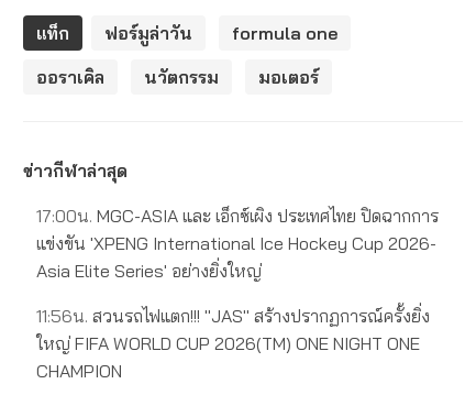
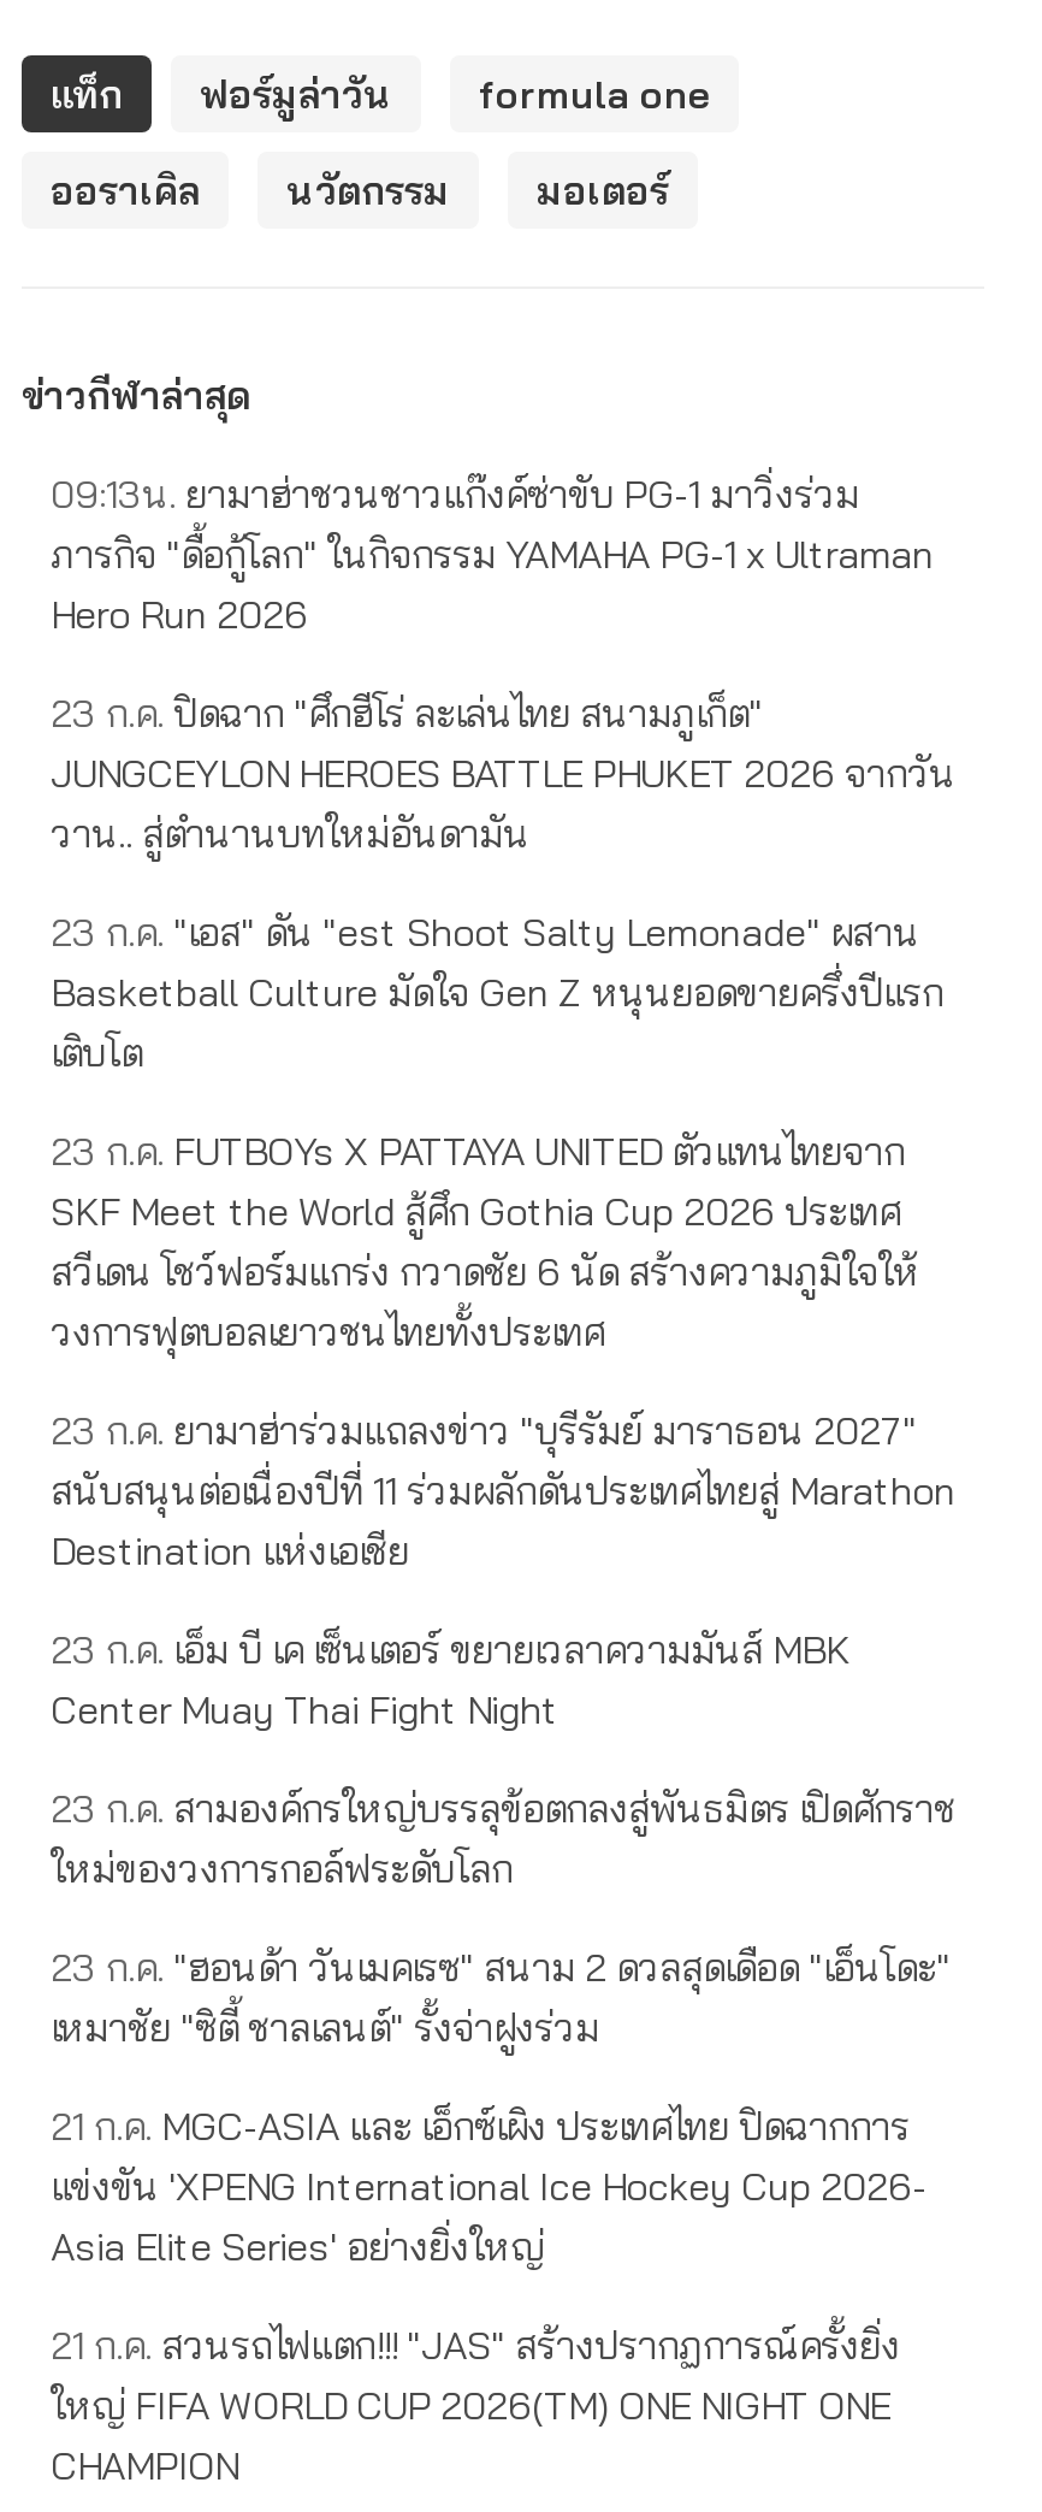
[36,205,439,227] 17:00น. MGC-ASIA และ เอ็กซ์เผิง ประเทศไทย ปิดฉากการ -> [51,469,955,2150] 09:13น.ยามาฮ่าชวนชาวแก๊งค์ซ่าขับ PG-1 มาวิ่งร่วม | ภารกิจ "ดื้อกู้โลก" ในกิจกรรม YAMAHA PG-1 x Ultraman | Hero Run 2026 | 23 ก.ค.ปิดฉาก "ศึกฮีโร่ ละเล่นไทย สนามภูเก็ต" | JUNGCEYLON HEROES BATTLE PHUKET 2026 จากวัน | วาน.. สู่ตำนานบทใหม่อันดามัน | 23 ก.ค. "เอส" ดัน "est Shoot Salty Lemonade" ผสาน | Basketball Culture มัดใจ Gen Z หนุนยอดขายครึ่งปีแรก | เติบโต | 23 ก.ค. FUTBOYs X PATTAYA UNITED ตัวแทนไทยจาก | SKF Meet the World สู้ศึก Gothia Cup 2026 ประเทศ | สวีเดน โชว์ฟอร์มแกร่ง กวาดชัย 6 นัด สร้างความภูมิใจให้ | วงการฟุตบอลเยาวชนไทยทั้งประเทศ | 23 ก.ค.ยามาฮ่าร่วมแถลงข่าว "บุรีรัมย์ มาราธอน 2027" | สนับสนุนต่อเนื่องปีที่ 11 ร่วมผลักดันประเทศไทยสู่ Marathon | Destination แห่งเอเชีย | 23 ก.ค.เอ็ม บี เค เซ็นเตอร์ ขยายเวลาความมันส์ MBK | Center Muay Thai Fight Night | 23 ก.ค.สามองค์กรใหญ่บรรลุข้อตกลงสู่พันธมิตร เปิดศักราช | ใหม่ของวงการกอล์ฟระดับโลก | 23 ก.ค. "ฮอนด้า วันเมคเรซ" สนาม 2 ดวลสุดเดือด "เอ็นโดะ" | เหมาชัย "ซิตี้ ชาลเลนต์" รั้งจ่าฝูงร่วม | 21 ก.ค. MGC-ASIA และ เอ็กซ์เผิง ประเทศไทย ปิดฉากการ
[36,305,430,327] 11:56น.สวนรถไฟแตก!!! "JAS" สร้างปรากฏการณ์ครั้งยิ่ง -> [51,2321,900,2369] 21 ก.ค.สวนรถไฟแตก!!! "JAS" สร้างปรากฏการณ์ครั้งยิ่ง

